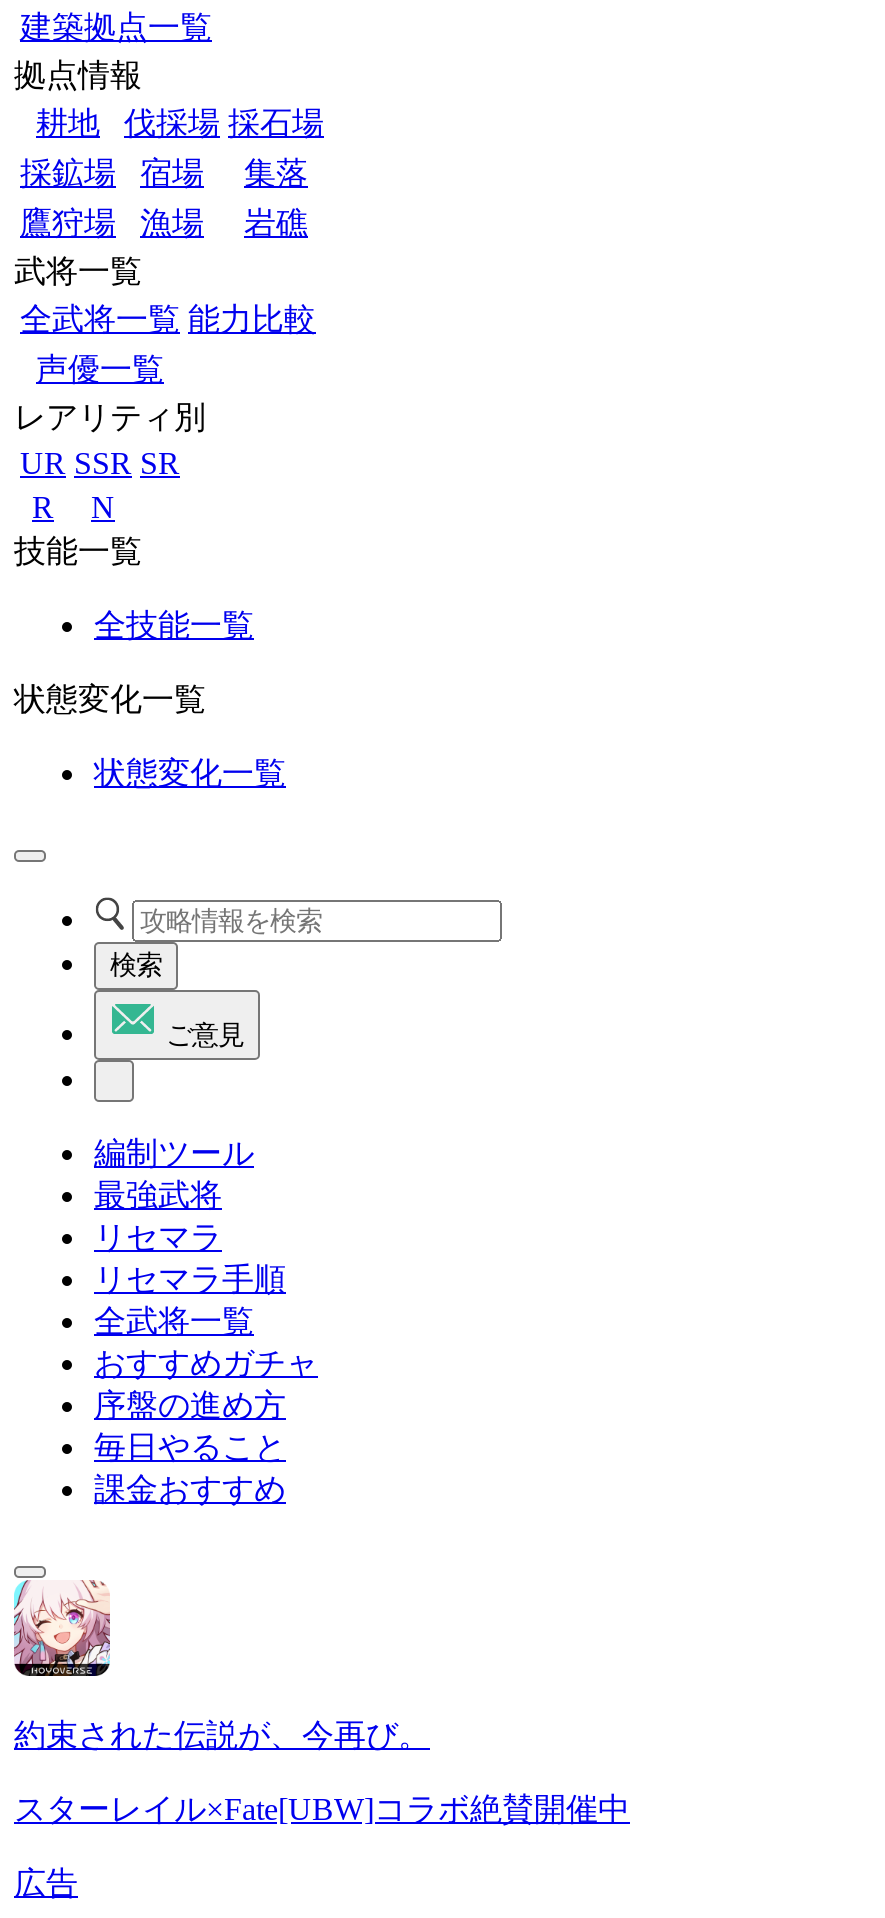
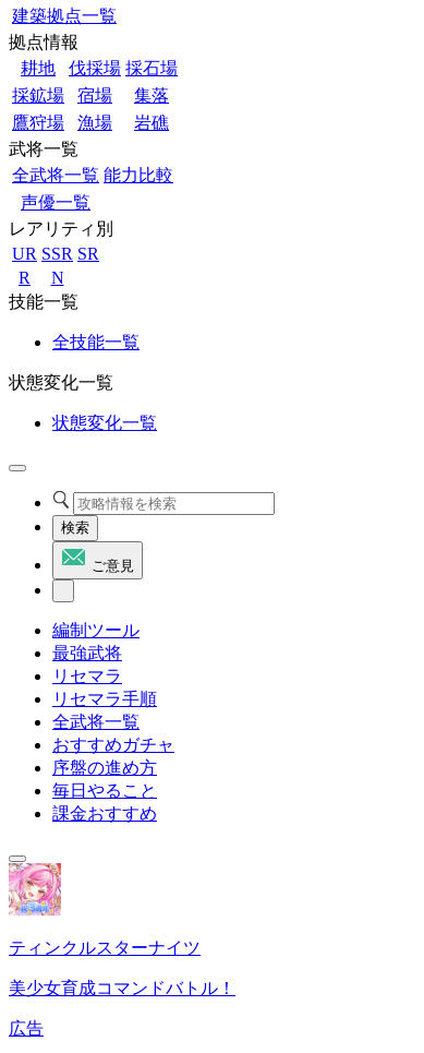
[12,1578,430,1752] [image] | 約束された伝説が、今再び。 -> [8,862,201,957] [image] | ティンクルスターナイツ
[14,1792,630,1826] スターレイル×Fate[UBW]コラボ絶賛開催中 -> [9,979,235,997] 美少女育成コマンドバトル！

